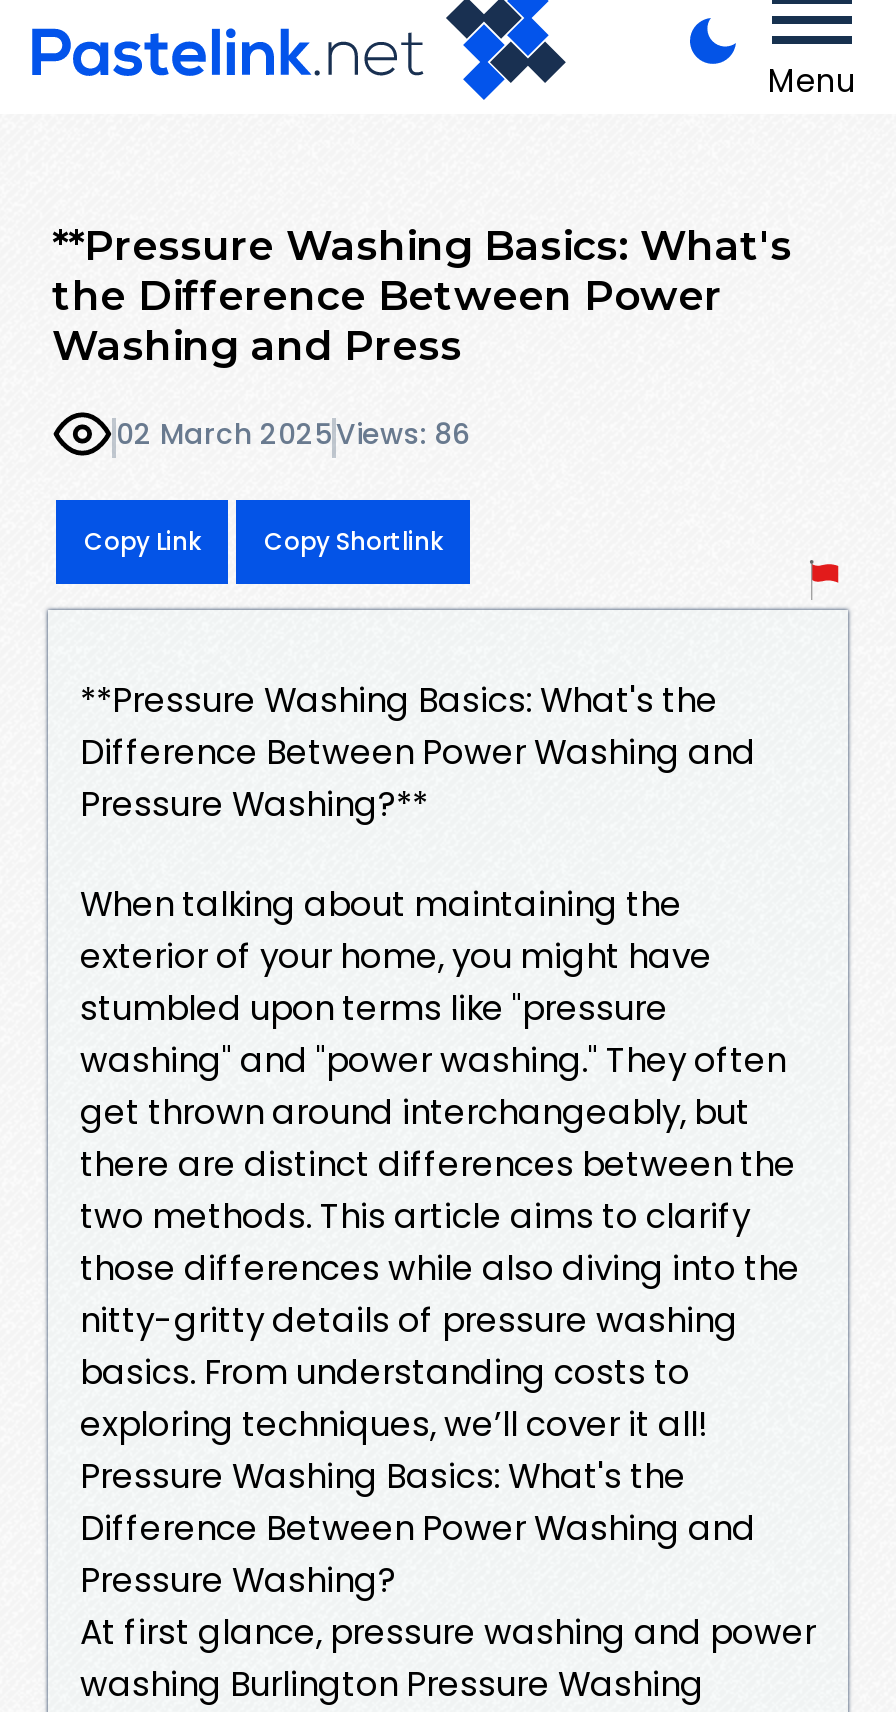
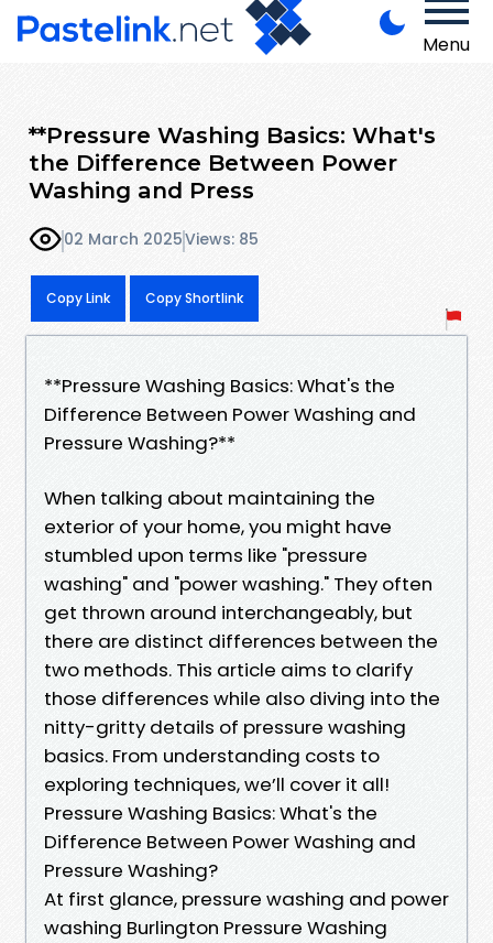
[116,415,470,455] 02 March 2025 Views: 86 -> [64,228,259,251] 02 March 2025 Views: 85

